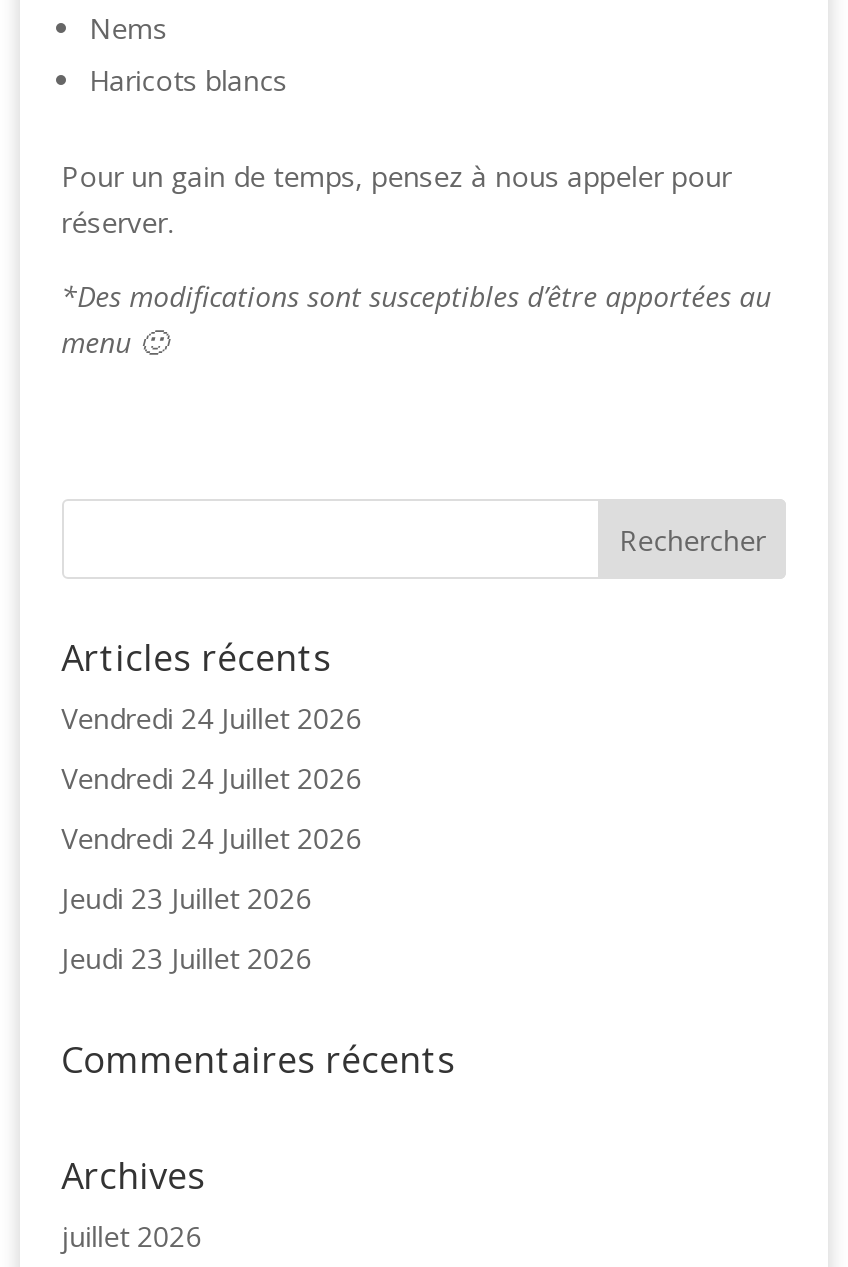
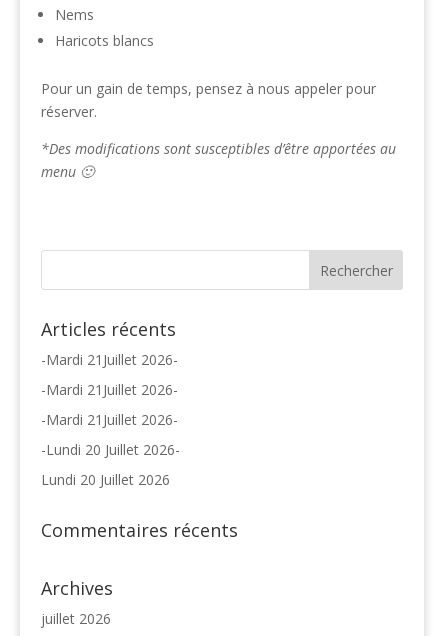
[61,699,361,737] Vendredi 24 Juillet 2026 -> [41,350,178,369] -Mardi 21Juillet 2026-
[61,759,361,797] Vendredi 24 Juillet 2026 -> [41,380,178,399] -Mardi 21Juillet 2026-
[61,819,361,857] Vendredi 24 Juillet 2026 -> [41,410,178,429] -Mardi 21Juillet 2026-
[61,879,311,917] Jeudi 23 Juillet 2026 -> [41,440,180,459] -Lundi 20 Juillet 2026-
[61,939,311,977] Jeudi 23 Juillet 2026 -> [41,470,170,489] Lundi 20 Juillet 2026

